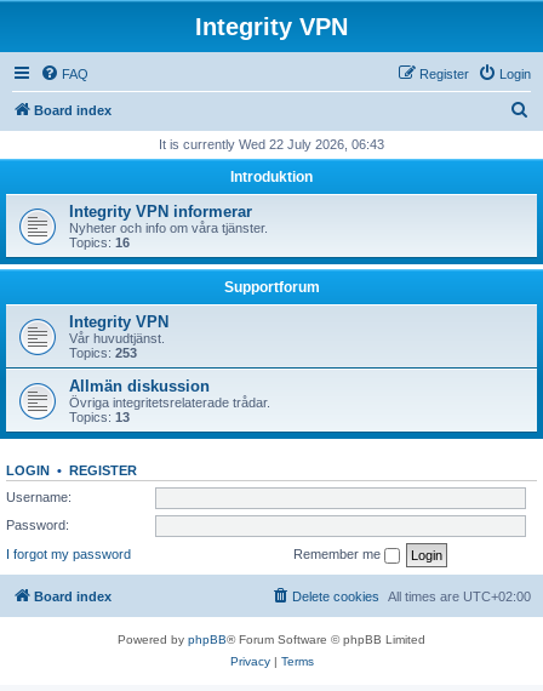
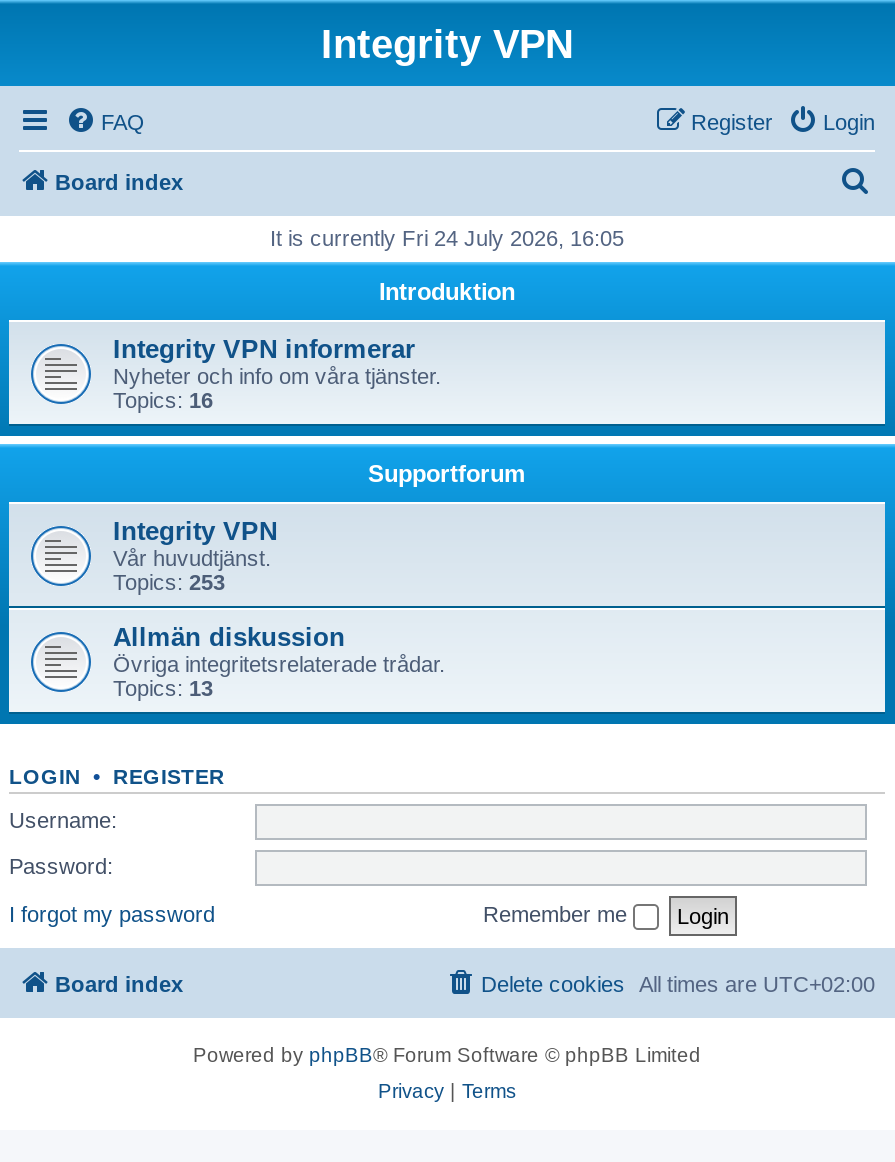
[159,137,384,152] It is currently Wed 22 July 2026, 06:43 -> [270,226,624,250] It is currently Fri 24 July 2026, 16:05

